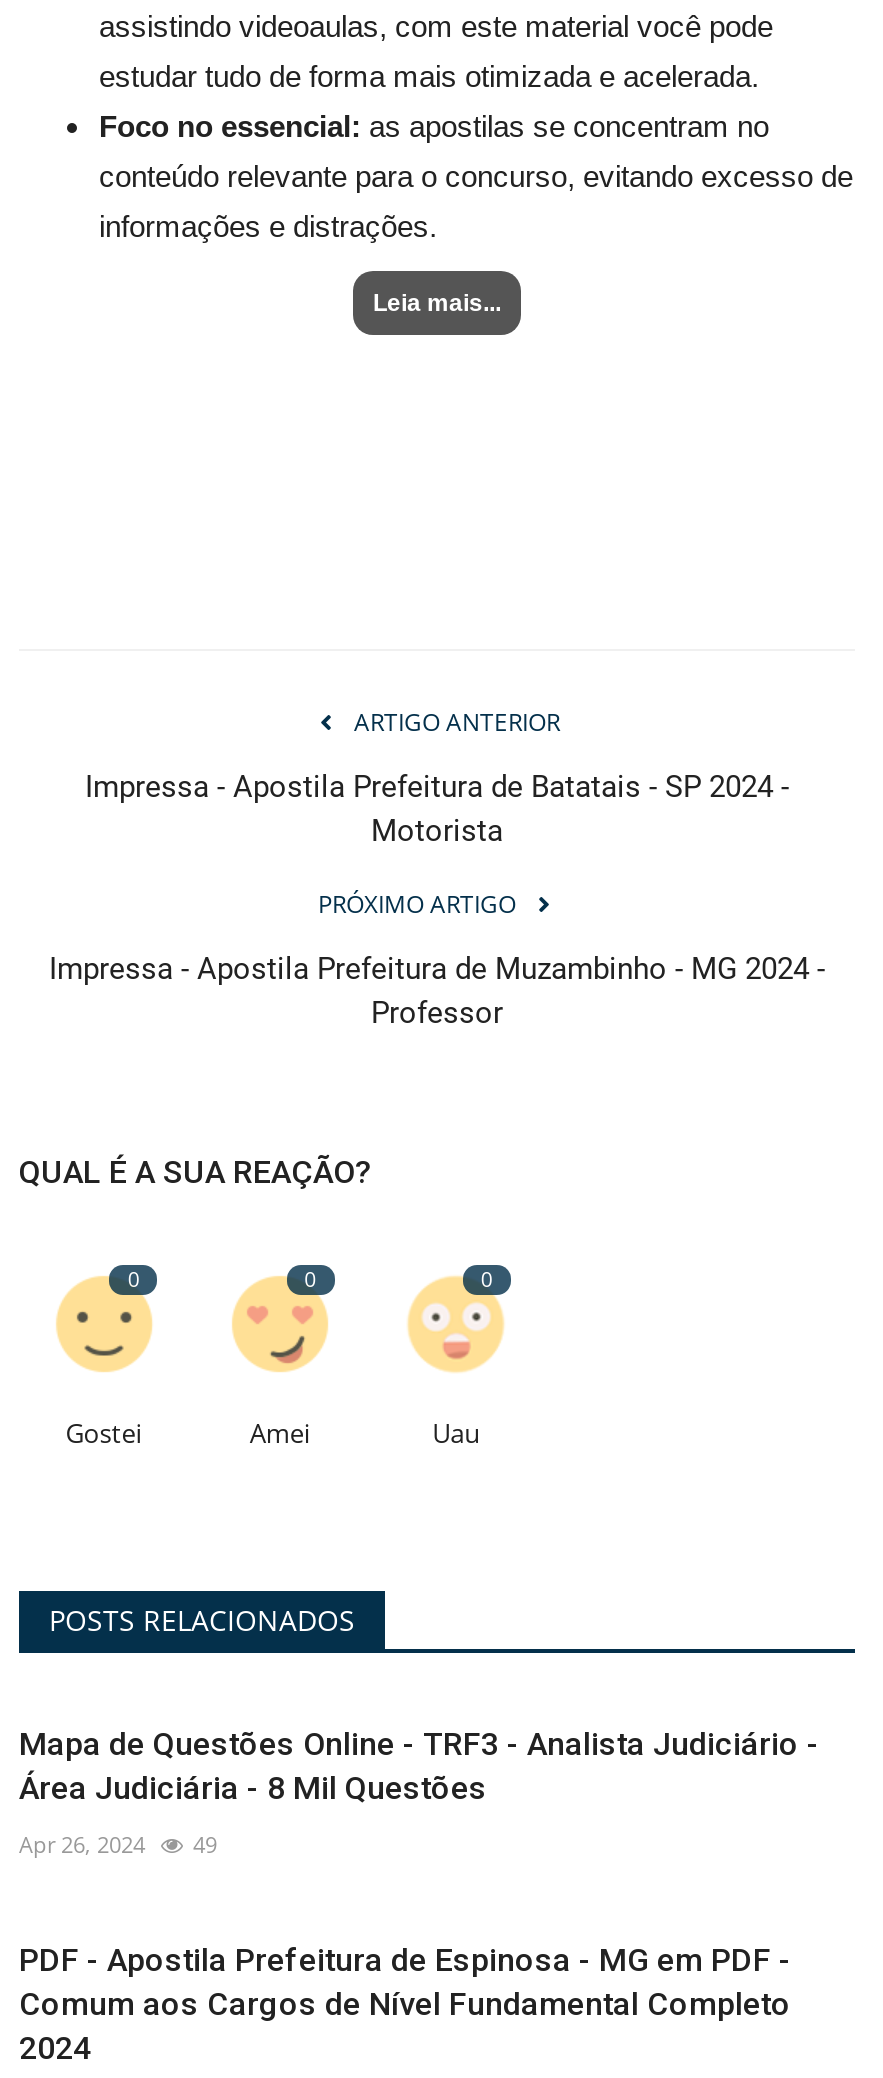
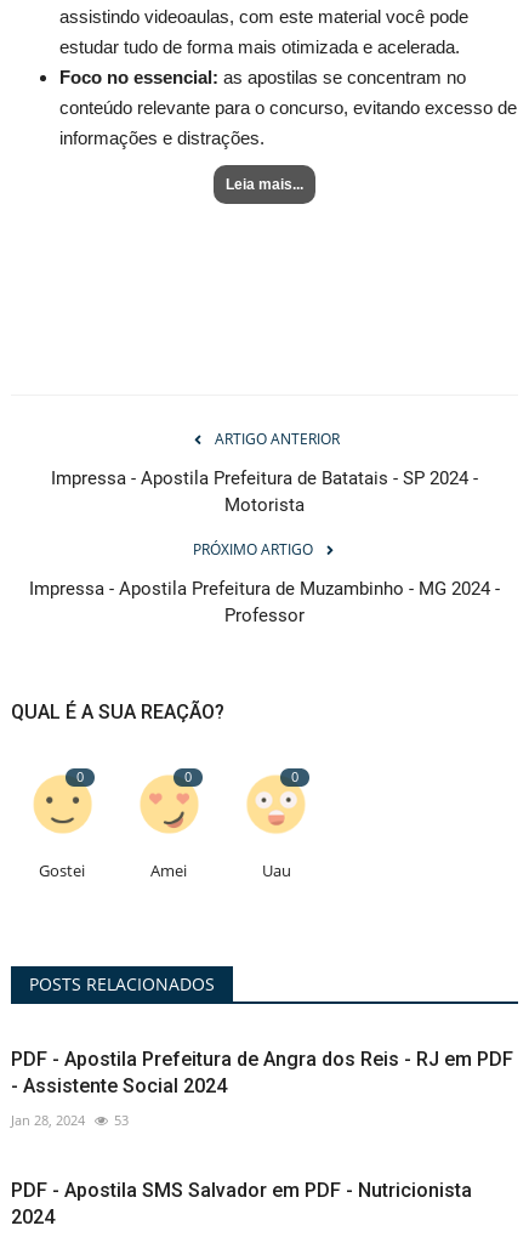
[19,1725,819,1807] Mapa de Questões Online - TRF3 - Analista Judiciário - | Área Judiciária - 8 Mil Questões -> [11,1047,513,1097] PDF - Apostila Prefeitura de Angra dos Reis - RJ em PDF | - Assistente Social 2024
[19,1829,217,1859] Apr 26, 2024 | 49 -> [11,1111,129,1129] Jan 28, 2024 | 53
[19,1941,791,2023] PDF - Apostila Prefeitura de Espinosa - MG em PDF - | Comum aos Cargos de Nível Fundamental Completo -> [11,1178,472,1202] PDF - Apostila SMS Salvador em PDF - Nutricionista

